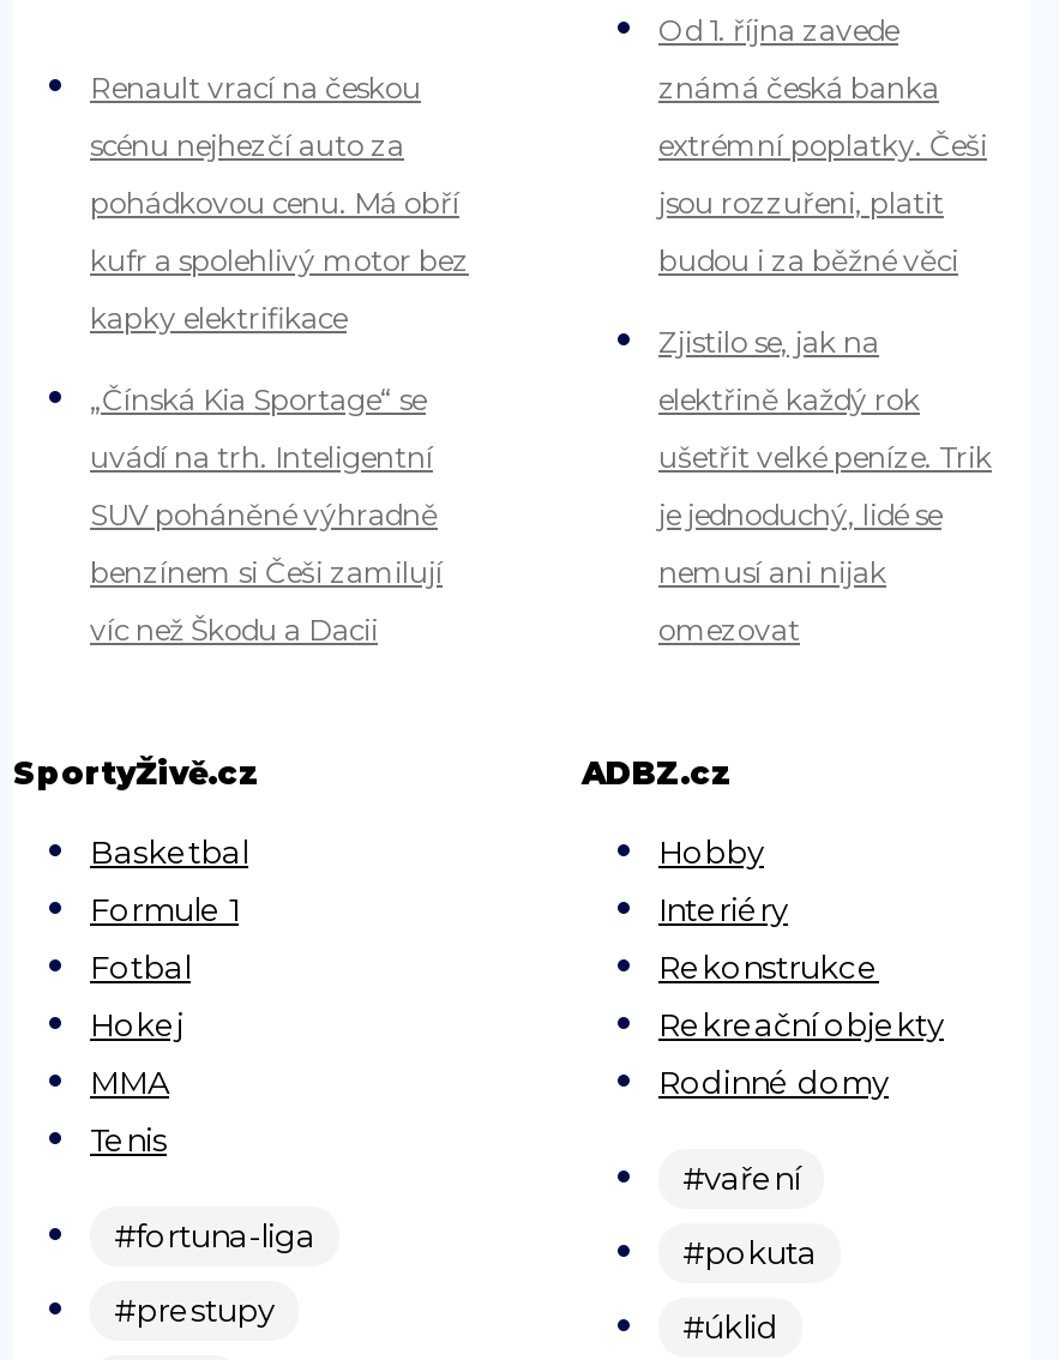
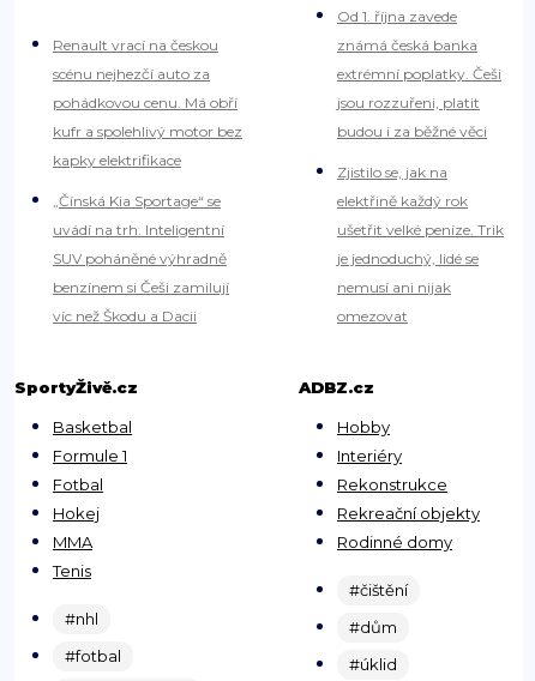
[682,1159,800,1197] #vaření -> [349,580,408,600] #čištění
[114,1216,315,1255] #fortuna-liga -> [65,609,98,628] #nhl
[682,1233,817,1271] #pokuta -> [349,618,397,637] #dům
[114,1291,275,1329] #prestupy -> [65,646,121,666] #fotbal

